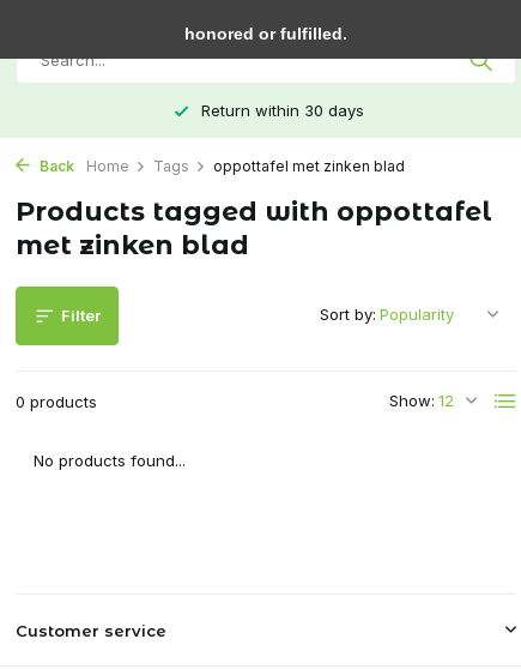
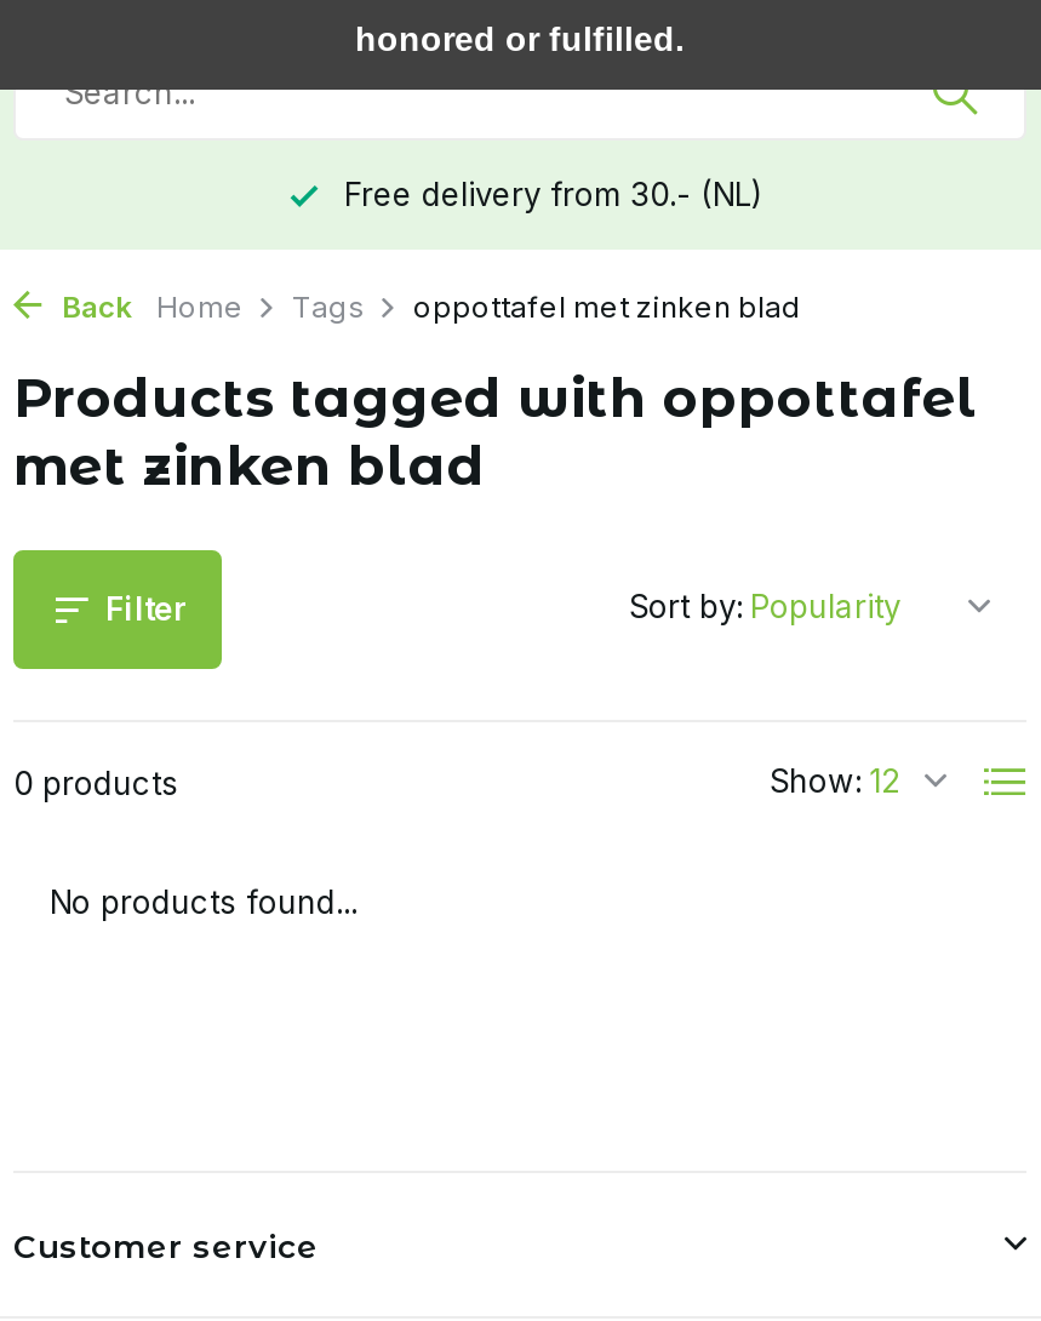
[196,101,364,120] Return within 30 days -> [334,175,761,213] Free delivery from 30.- (NL)

